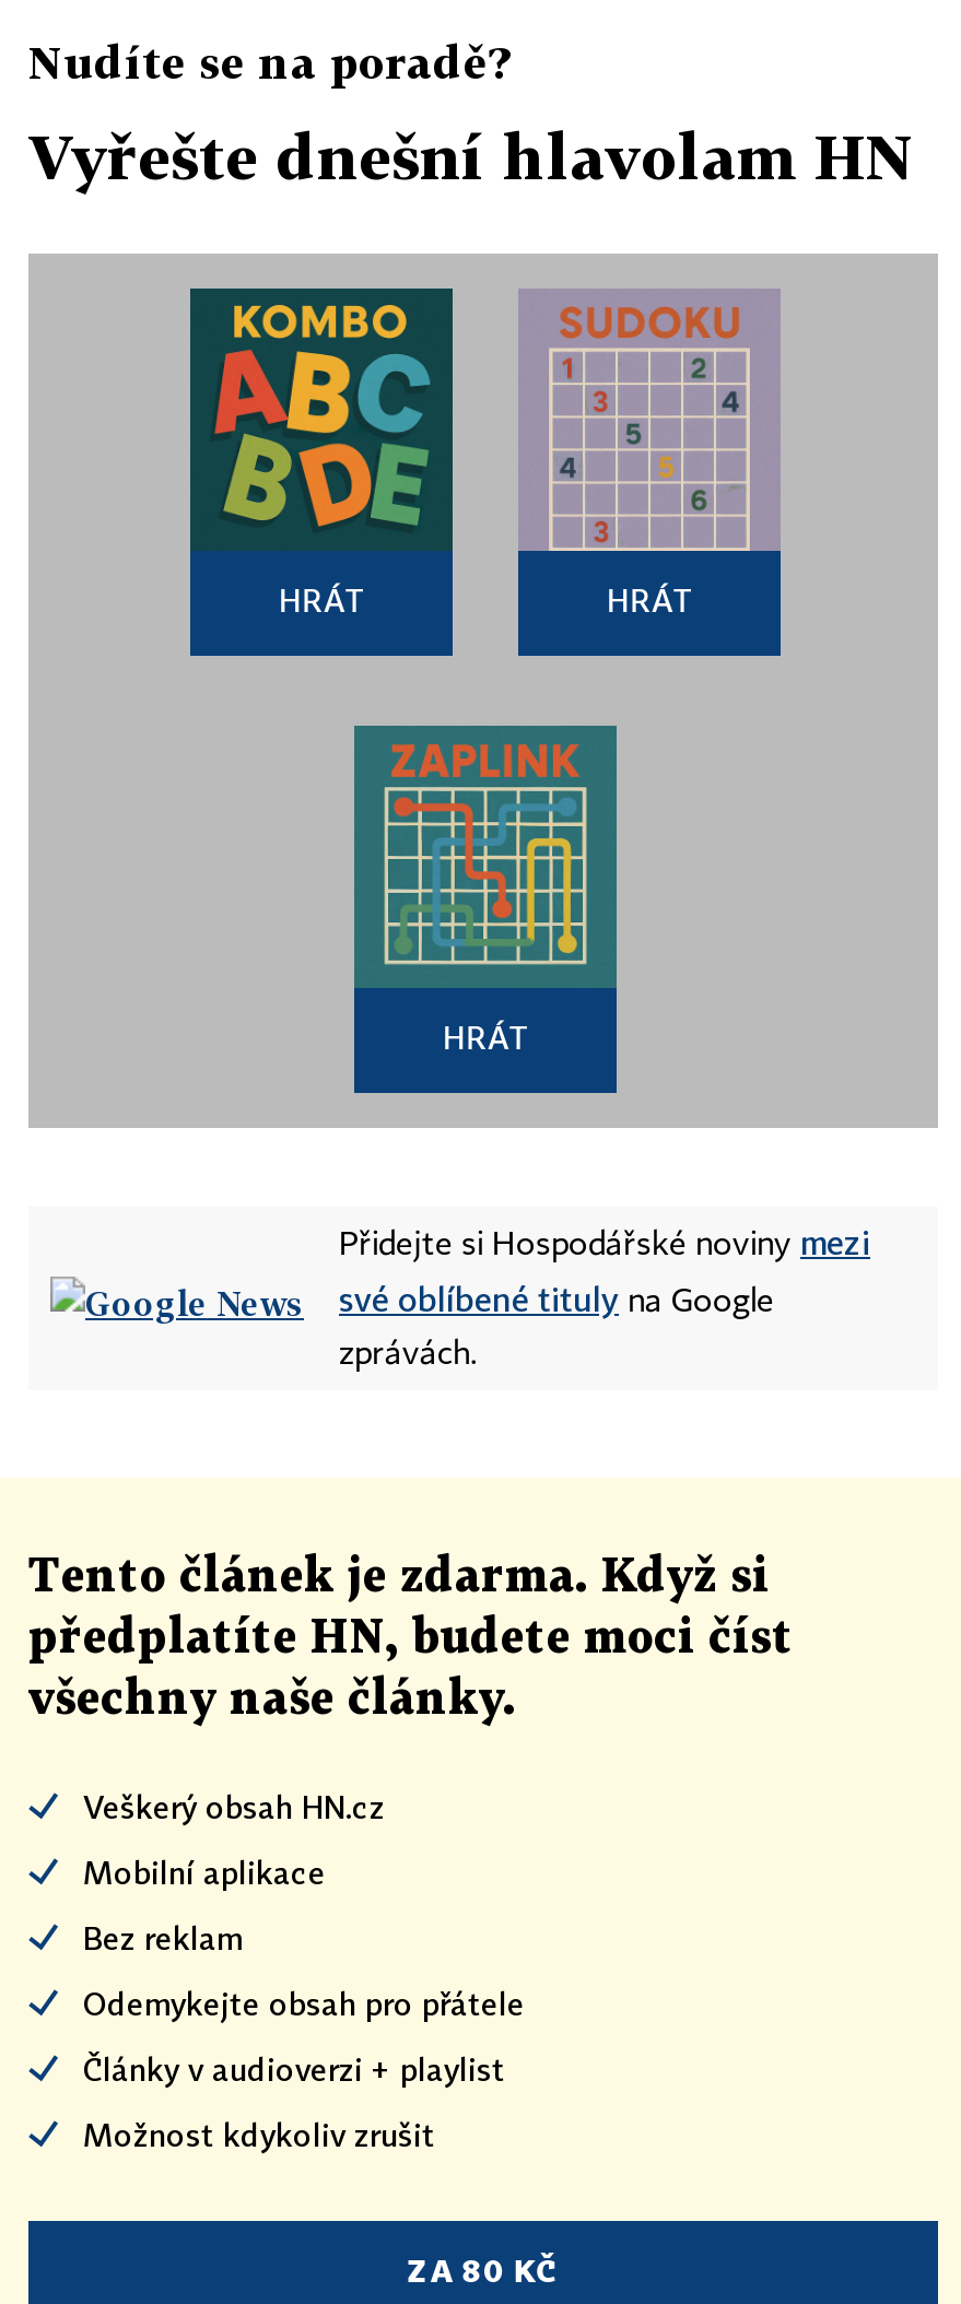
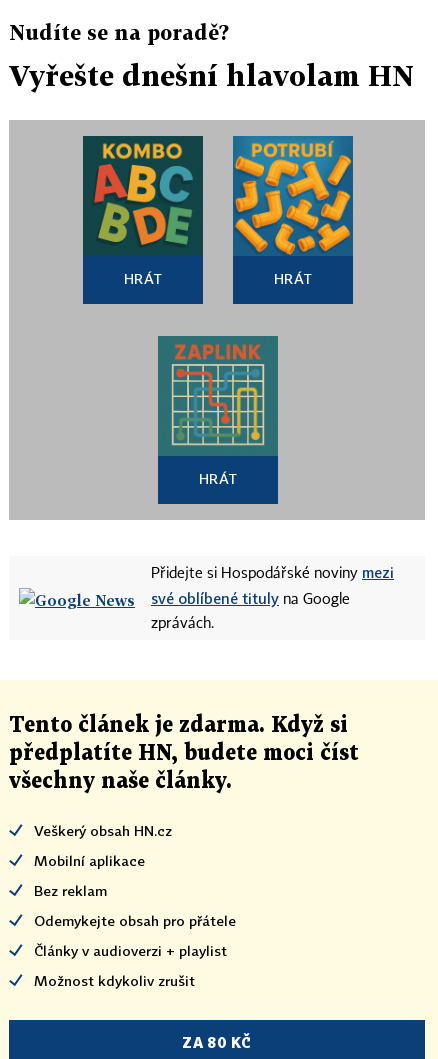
[520,291,778,553] [image] -> [233,136,353,256] [image]

